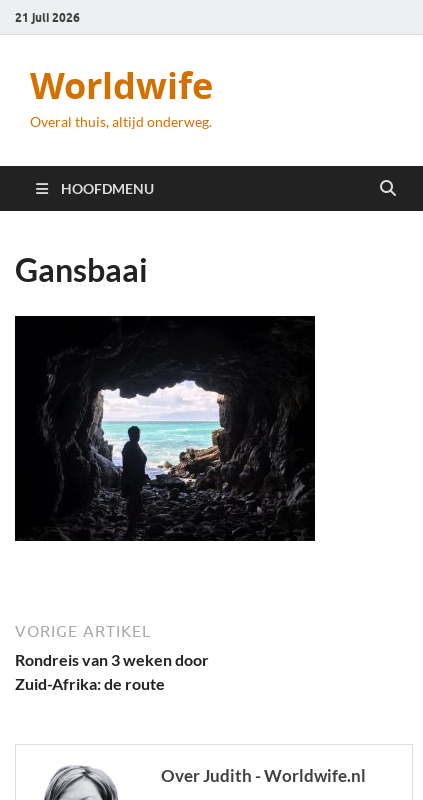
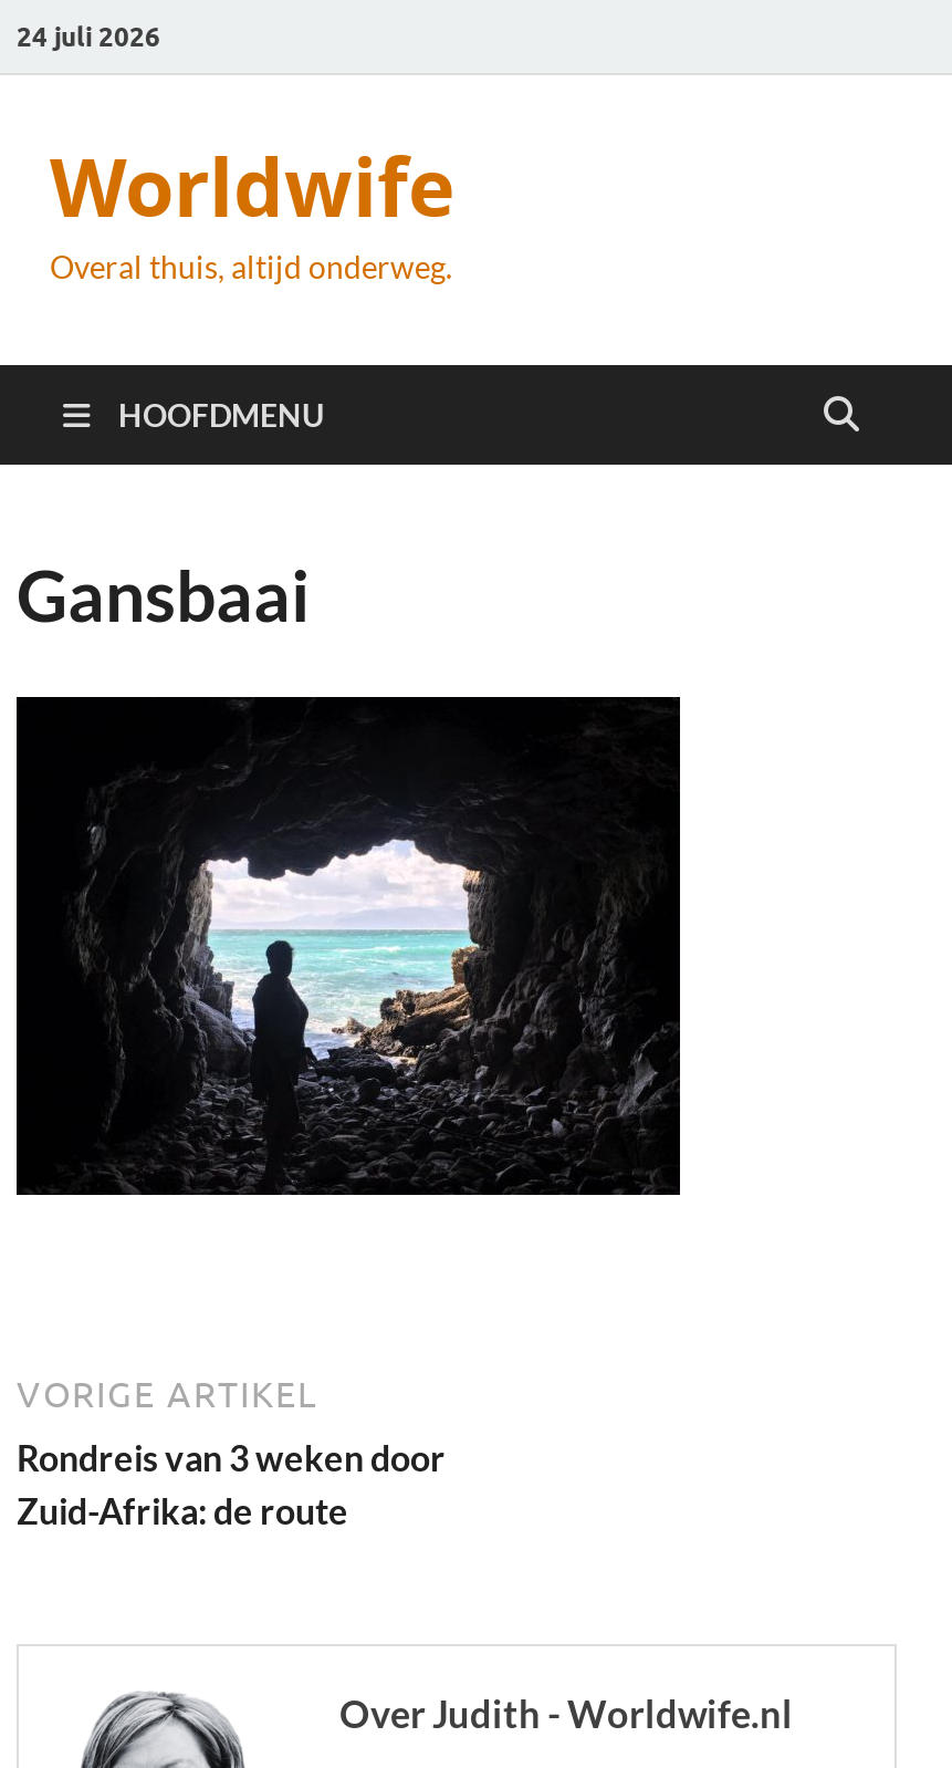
[15,9,80,24] 21 juli 2026 -> [17,19,160,52] 24 juli 2026

